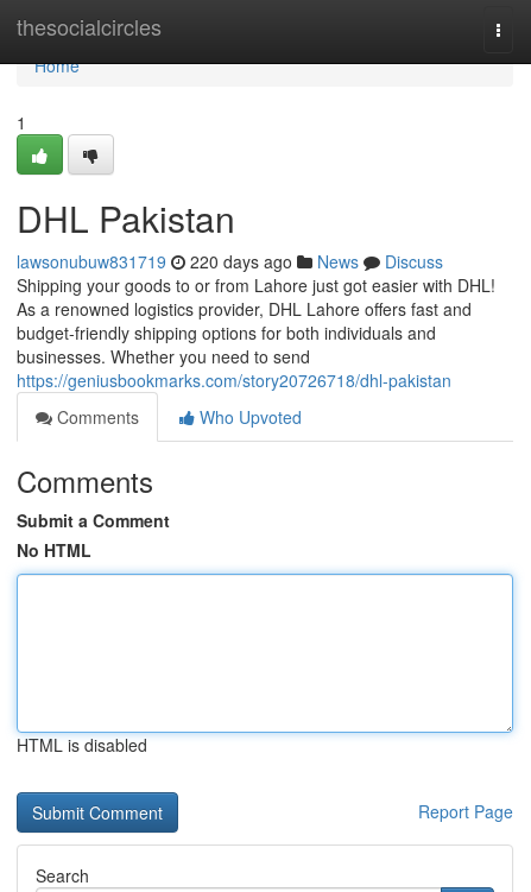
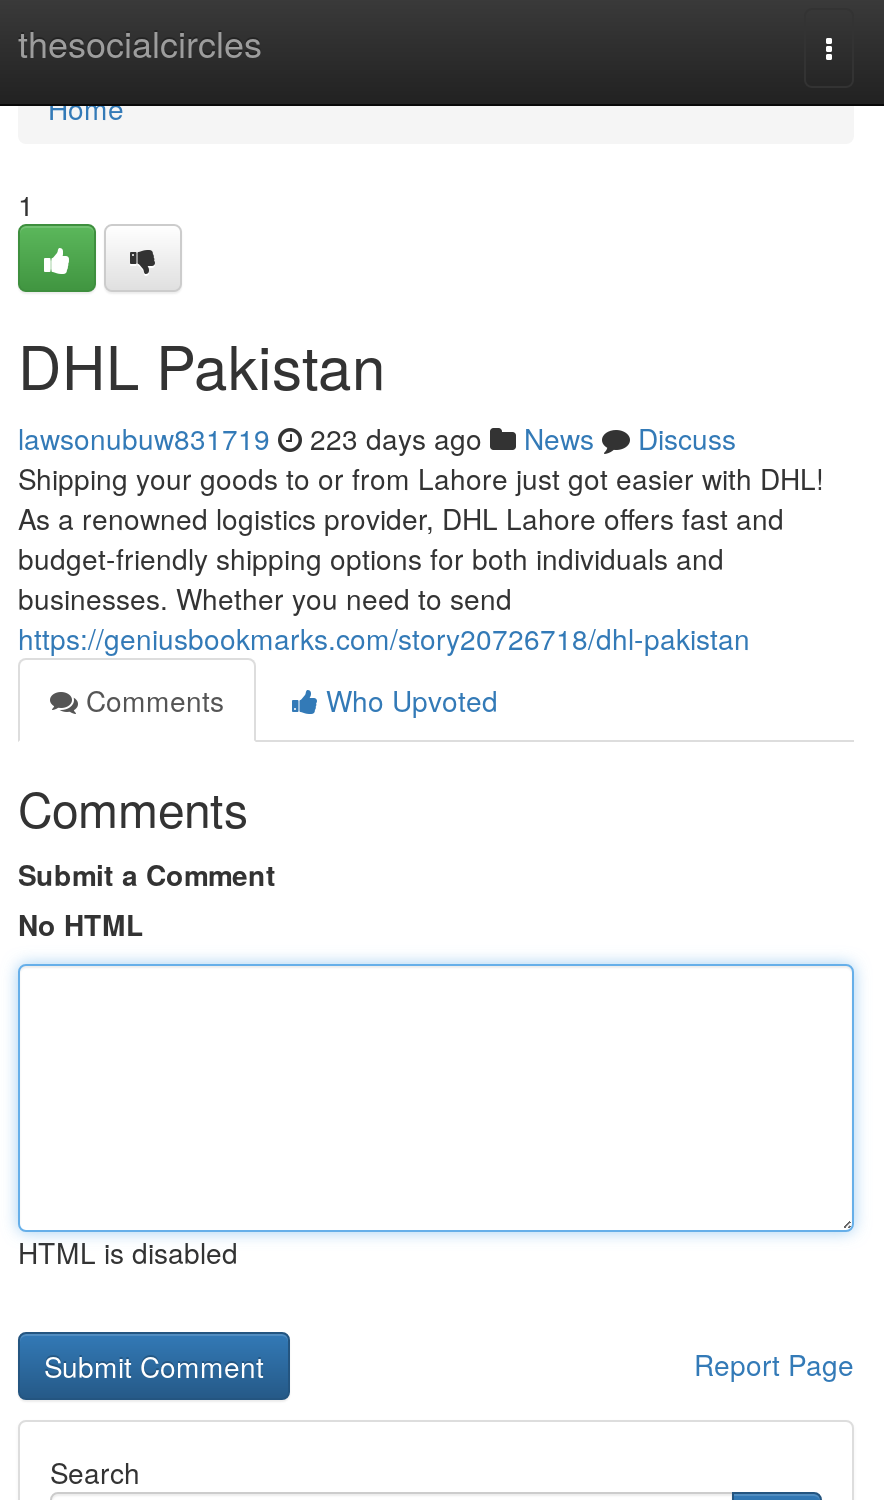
[17,249,443,273] lawsonubuw831719 220 days ago News Discuss -> [18,418,736,458] lawsonubuw831719 223 days ago News Discuss

